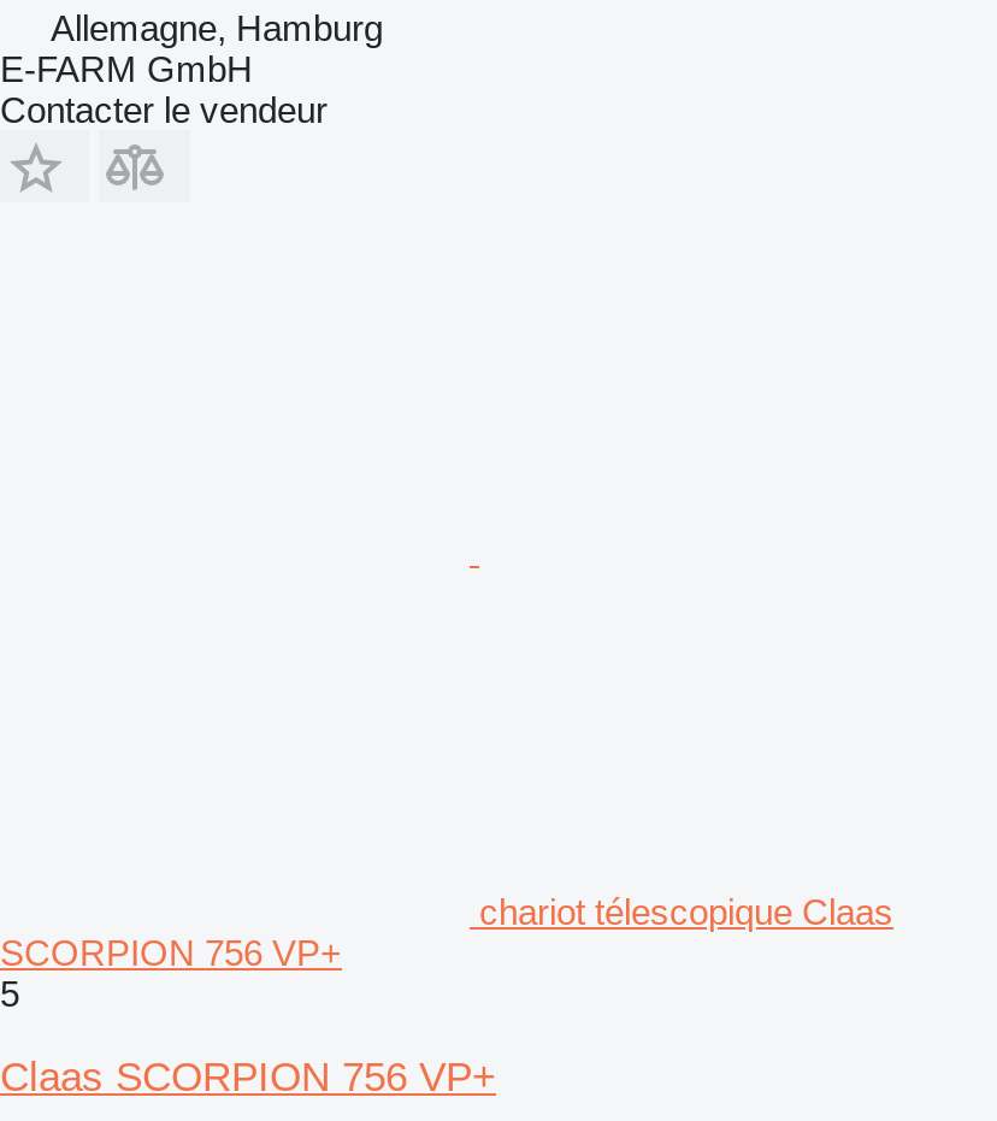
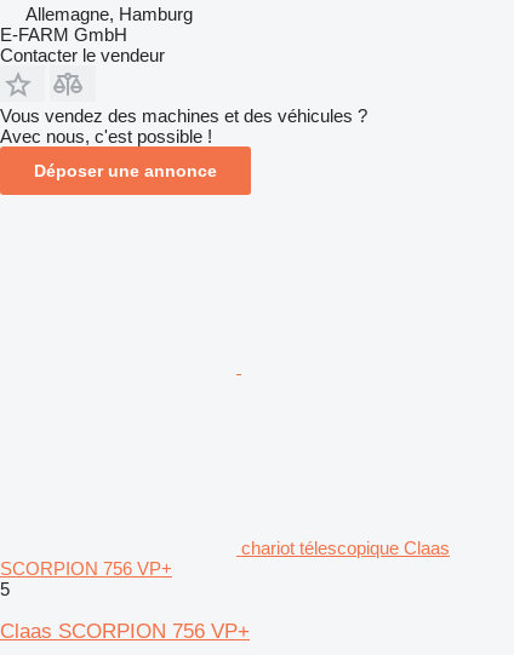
none -> [0,105,367,180] Vous vendez des machines et des véhicules ? | Avec nous, c'est possible ! | Déposer une annonce

